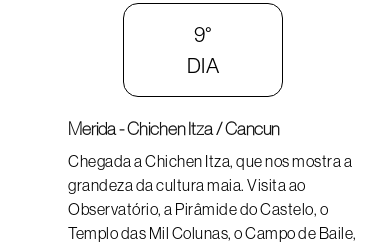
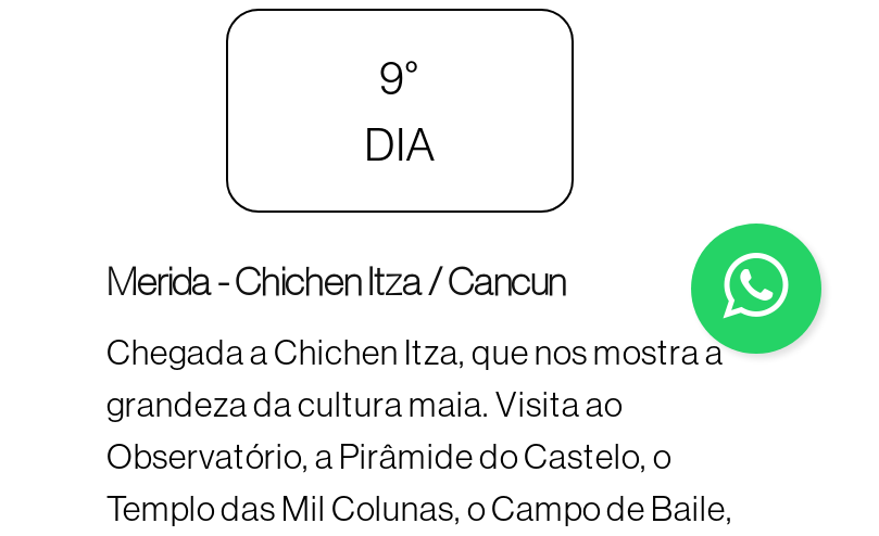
none -> [689,221,826,358] [image]

